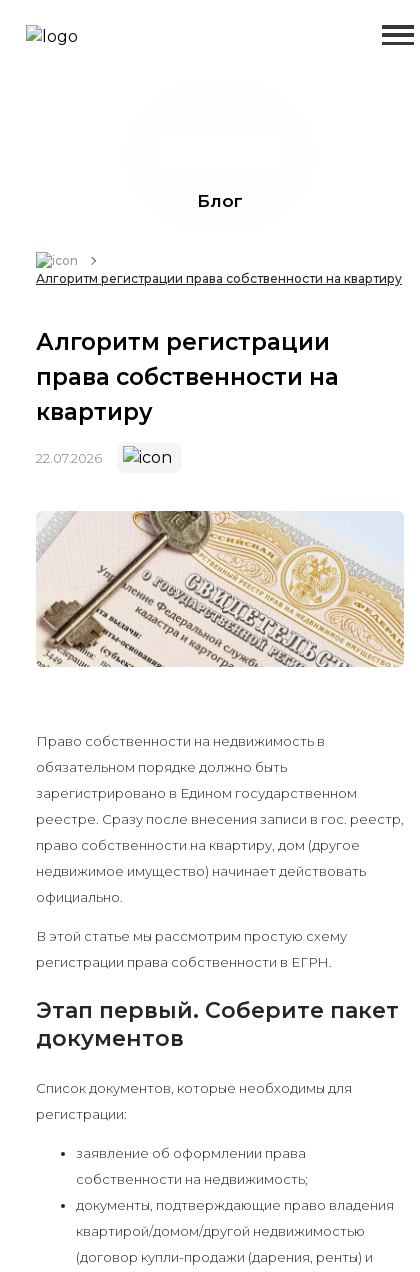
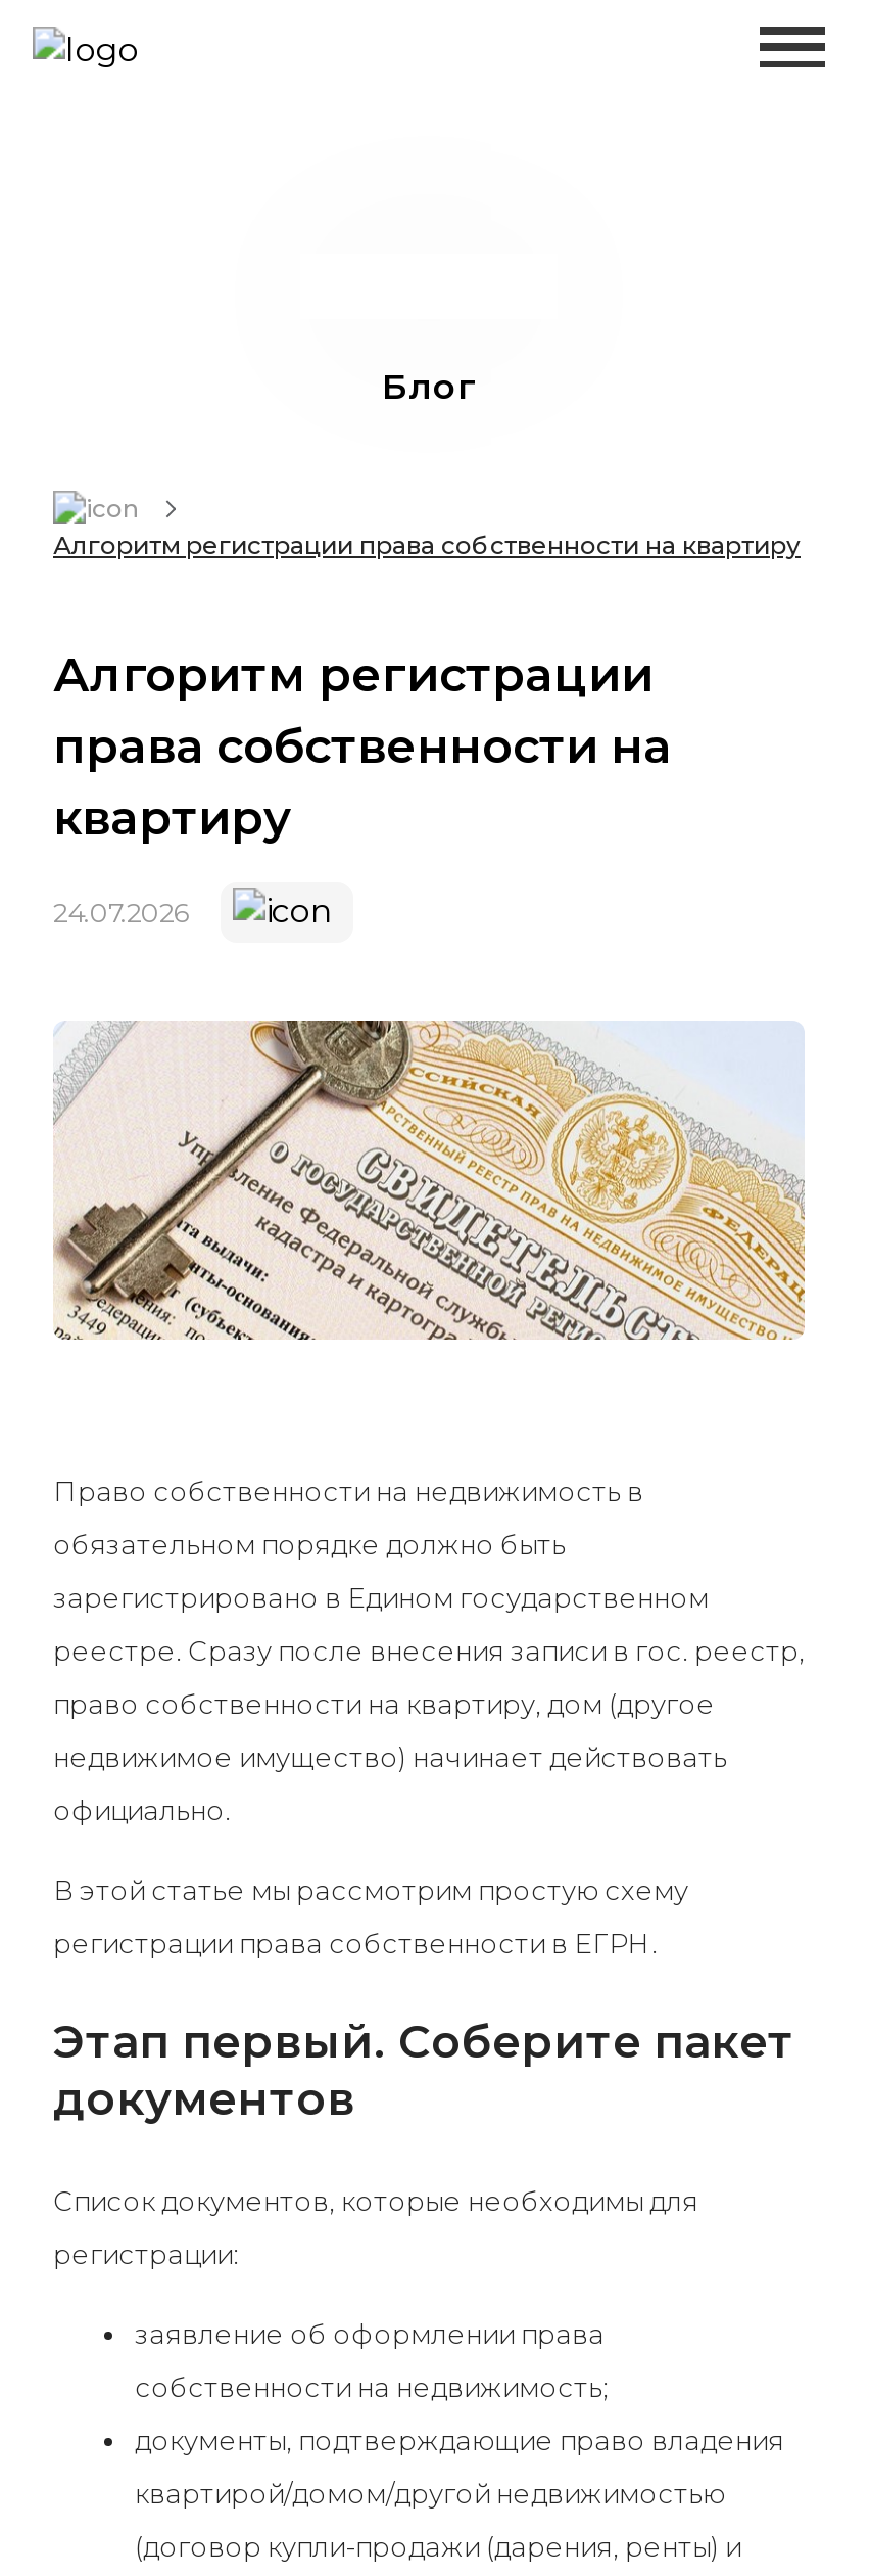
[36,450,102,466] 22.07.2026 -> [53,896,190,929] 24.07.2026

